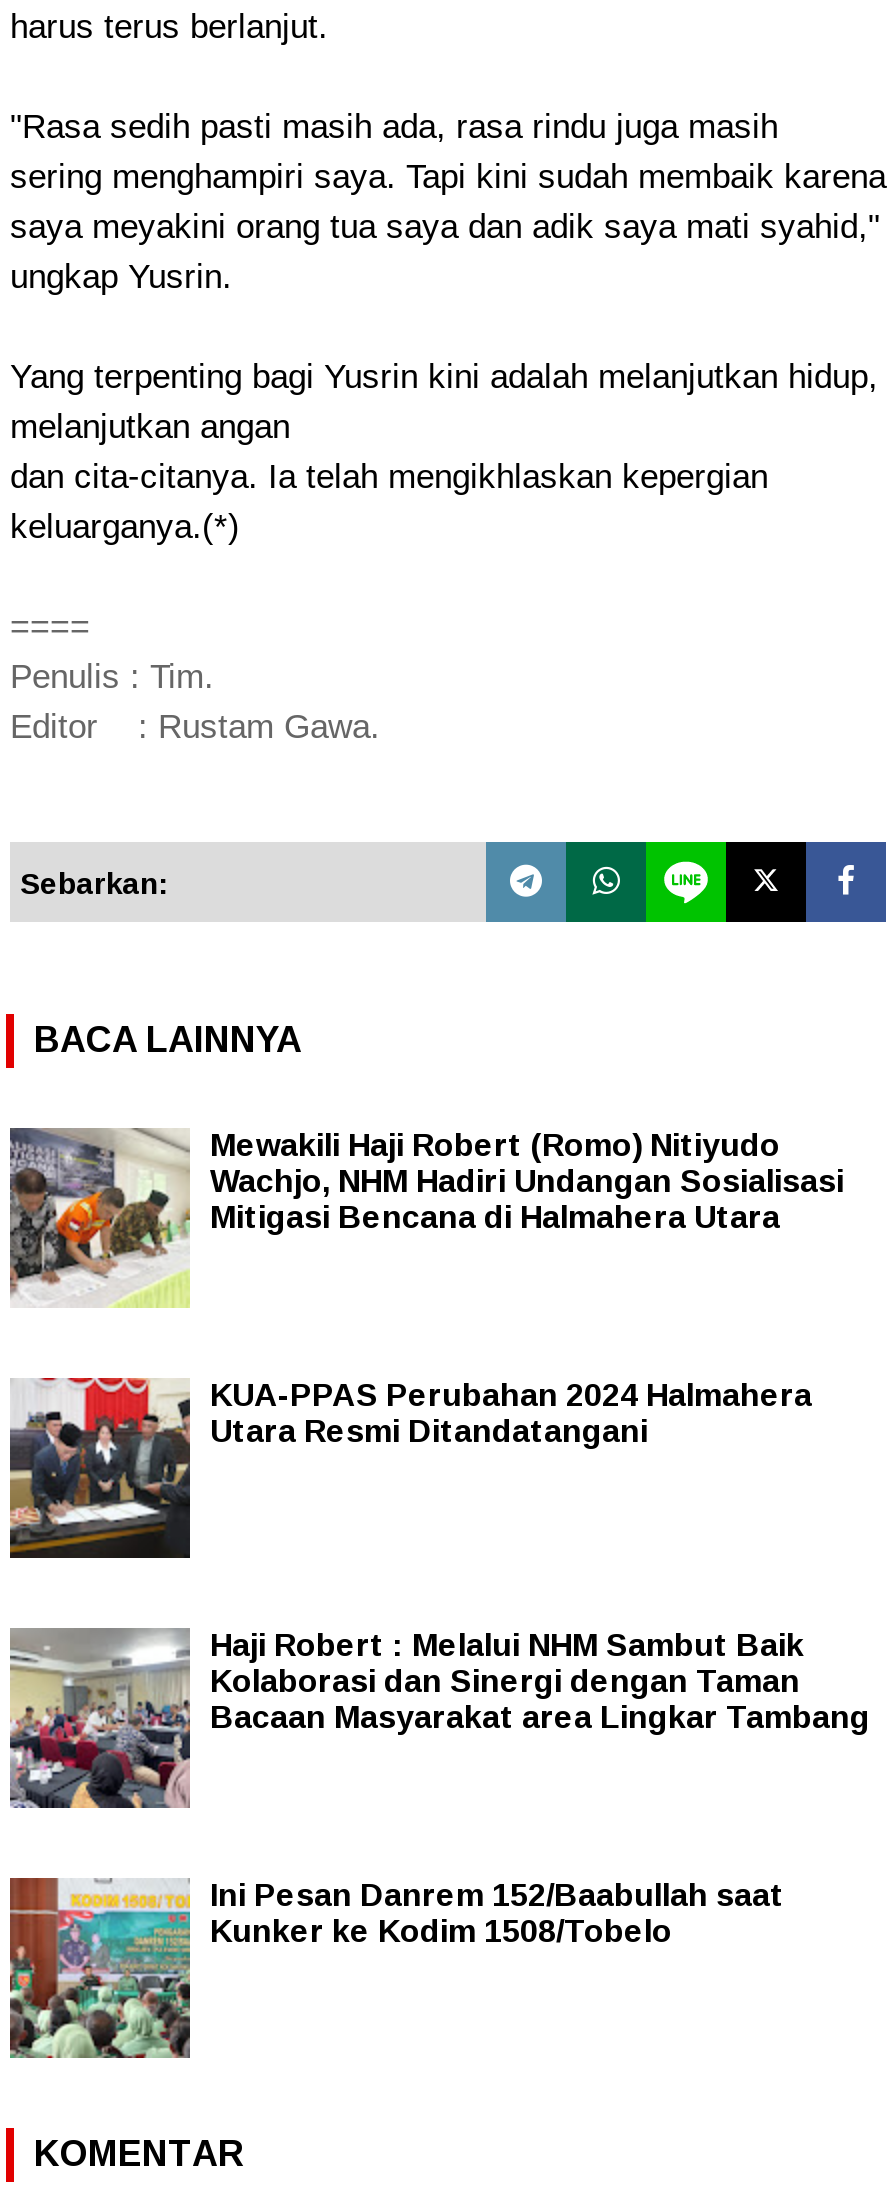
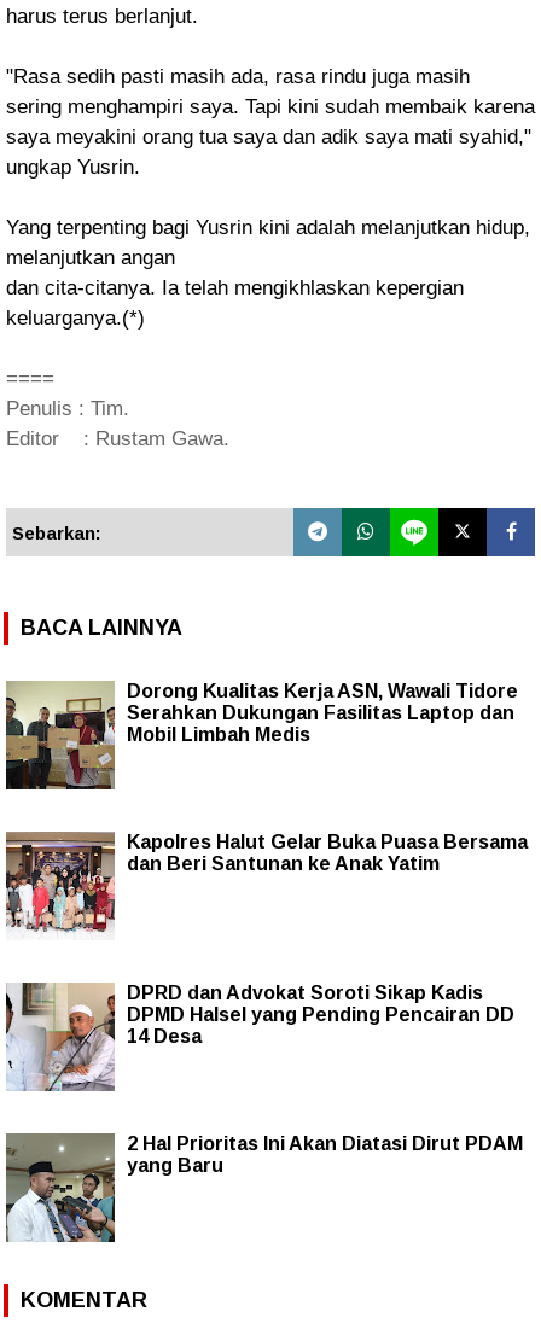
[8,1126,844,1308] [image] | Mewakili Haji Robert (Romo) Nitiyudo | Wachjo, NHM Hadiri Undangan Sosialisasi | Mitigasi Bencana di Halmahera Utara -> [5,681,518,791] [image] | Dorong Kualitas Kerja ASN, Wawali Tidore | Serahkan Dukungan Fasilitas Laptop dan | Mobil Limbah Medis
[8,1376,812,1560] [image] | KUA-PPAS Perubahan 2024 Halmahera | Utara Resmi Ditandatangani -> [5,830,528,940] [image] | Kapolres Halut Gelar Buka Puasa Bersama | dan Beri Santunan ke Anak Yatim
[8,1628,870,1810] [image] | Haji Robert : Melalui NHM Sambut Baik | Kolaborasi dan Sinergi dengan Taman | Bacaan Masyarakat area Lingkar Tambang -> [5,982,514,1092] [image] | DPRD dan Advokat Soroti Sikap Kadis | DPMD Halsel yang Pending Pencairan DD | 14 Desa
[10,1878,784,2060] [image] | Ini Pesan Danrem 152/Baabullah saat | Kunker ke Kodim 1508/Tobelo -> [6,1132,523,1243] [image] | 2 Hal Prioritas Ini Akan Diatasi Dirut PDAM | yang Baru

